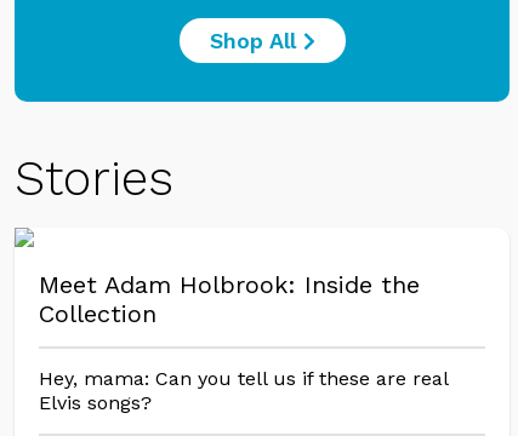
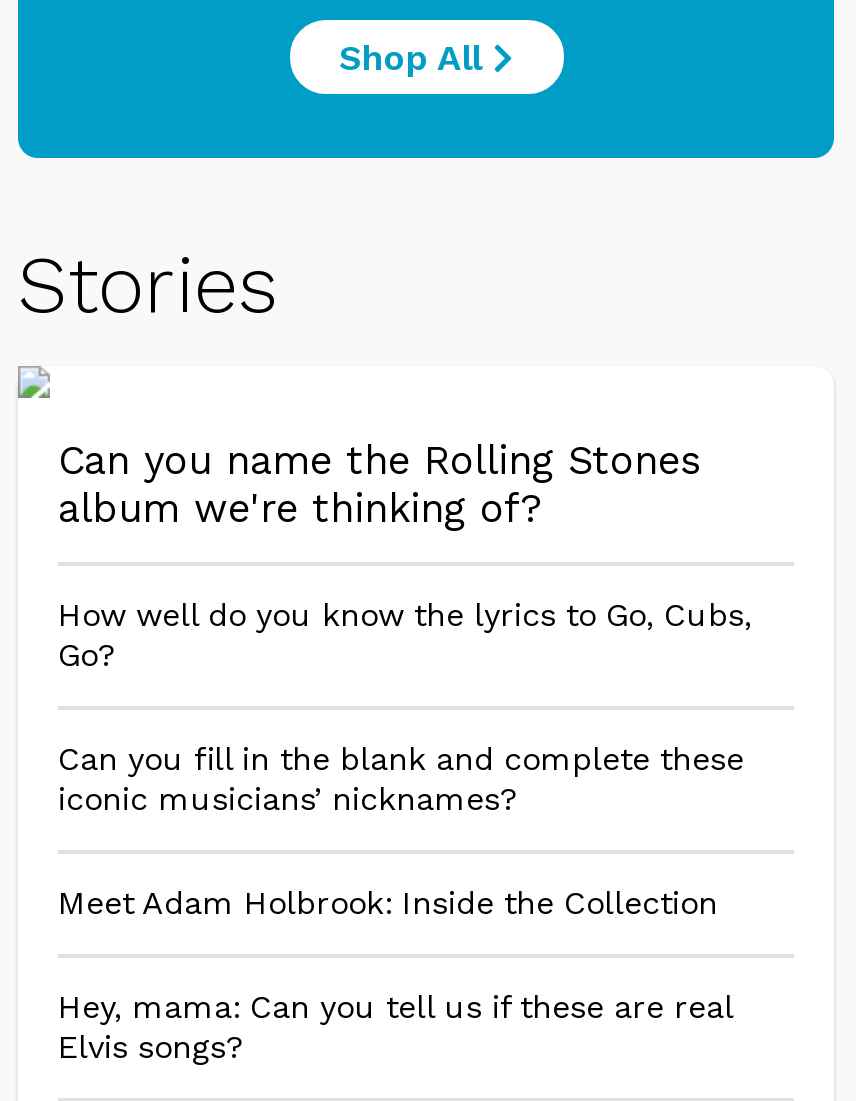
[39,269,420,328] Meet Adam Holbrook: Inside the | Collection -> [58,435,752,921] Can you name the Rolling Stones | album we're thinking of? | How well do you know the lyrics to Go, Cubs, | Go? | Can you fill in the blank and complete these | iconic musicians’ nicknames? | Meet Adam Holbrook: Inside the Collection

